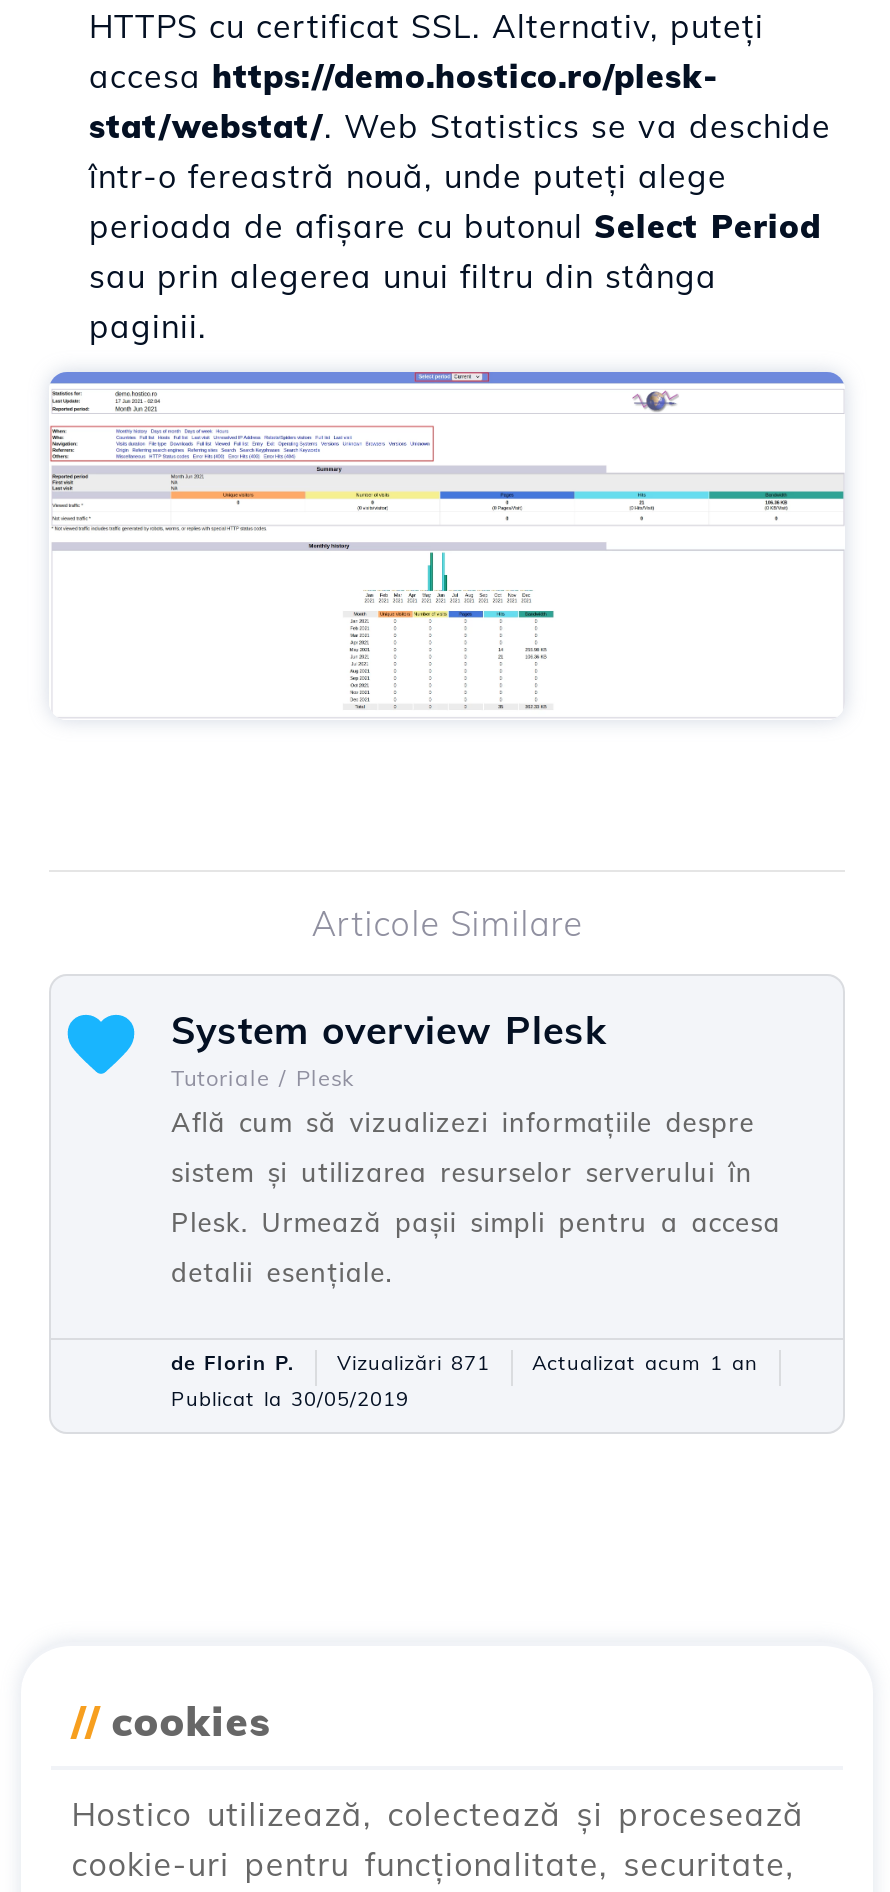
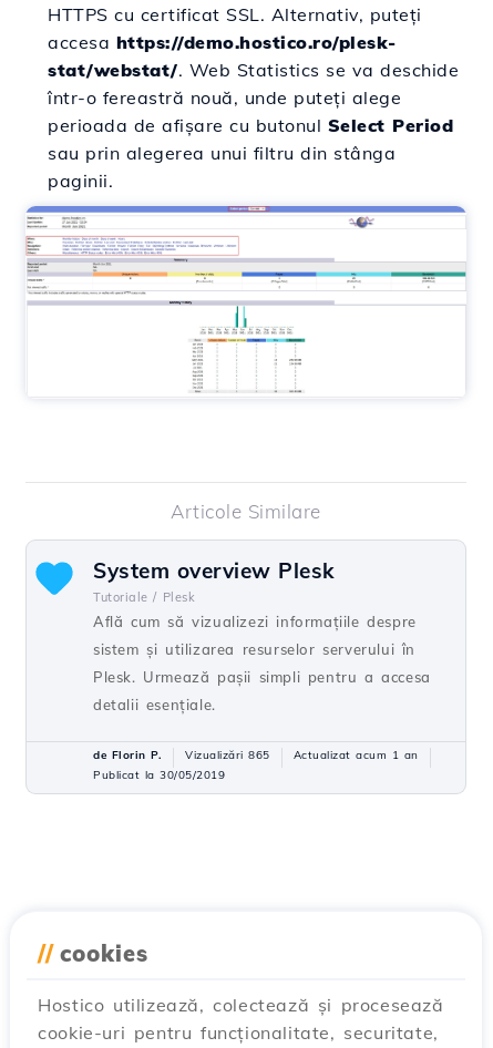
[171,1350,758,1376] de Florin P. Vizualizări 871 Actualizat acum 1 an -> [93,748,418,762] de Florin P. Vizualizări 865 Actualizat acum 1 an

